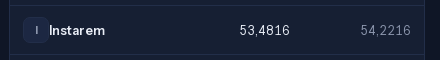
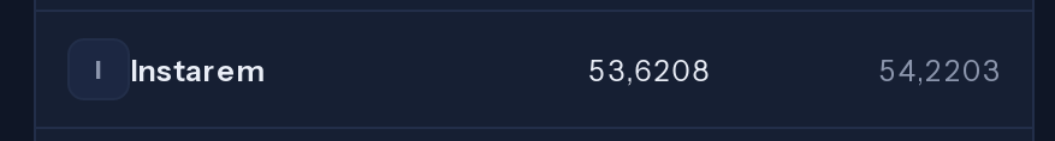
[239,22,411,37] 53,4816 | 54,2216 -> [588,51,1001,87] 53,6208 | 54,2203

